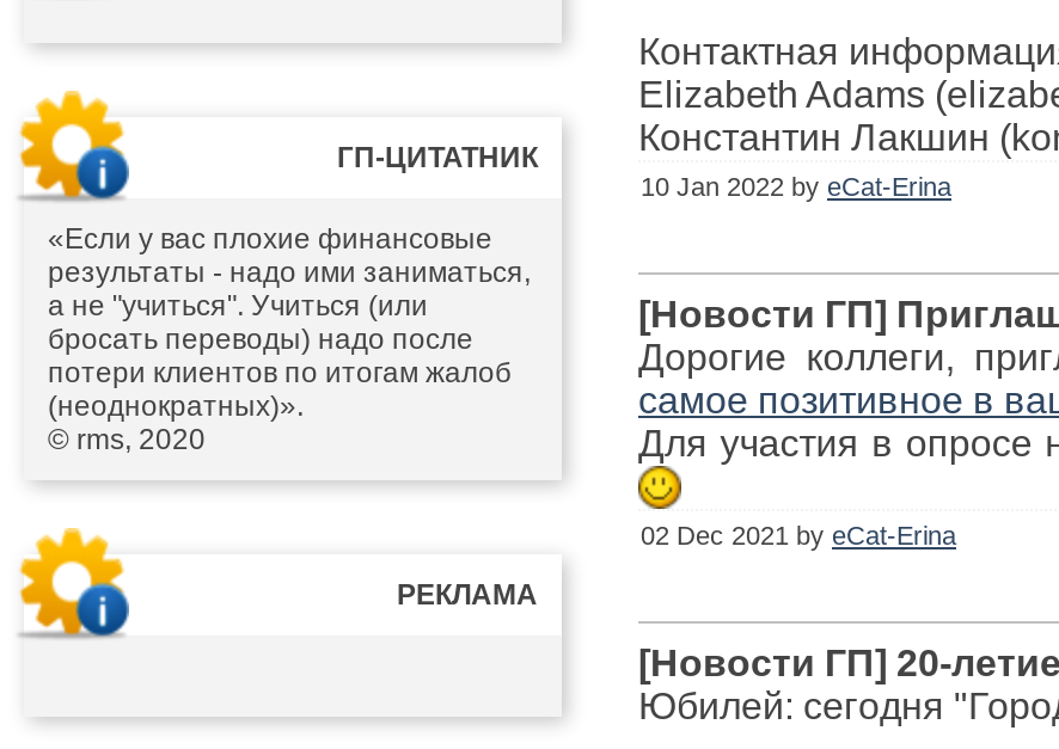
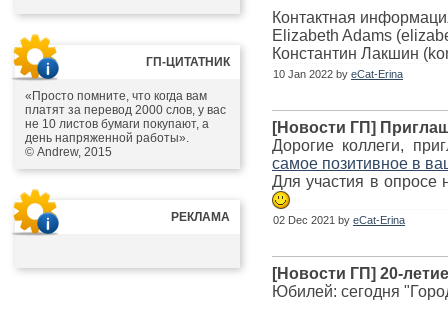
[48,222,531,456] «Если у вас плохие финансовые | результаты - надо ими заниматься, | а не "учиться". Учиться (или | бросать переводы) надо после | потери клиентов по итогам жалоб | (неоднократных)». | © rms, 2020 -> [25,89,226,159] «Просто помните, что когда вам | платят за перевод 2000 слов, у вас | не 10 листов бумаги покупают, а | день напряженной работы». | © Andrew, 2015
moved [397,578,538,612] -> [171,210,230,224]: РЕКЛАМА

